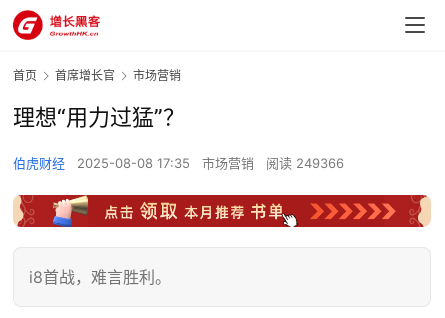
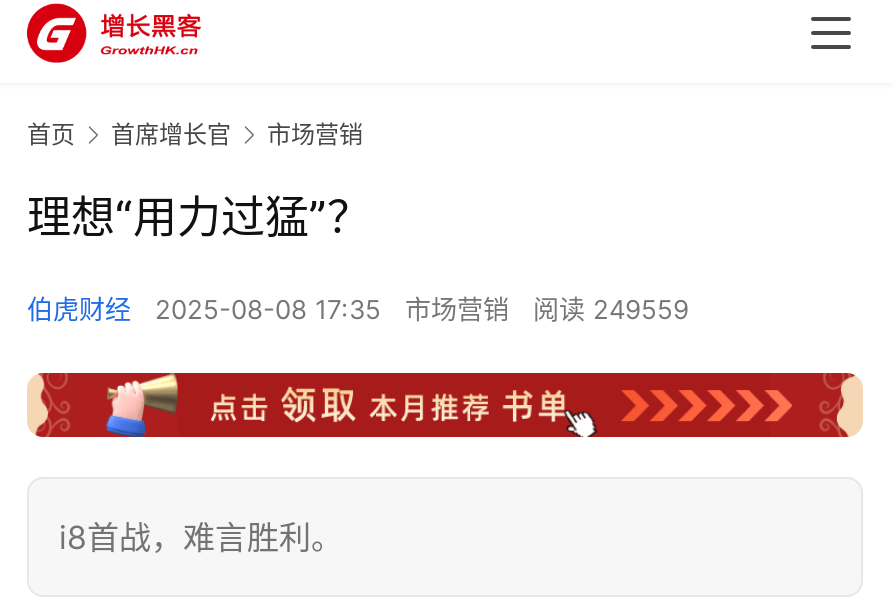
[13,155,344,171] 伯虎财经 2025-08-08 17:35 市场营销 阅读 249366 -> [27,293,689,325] 伯虎财经 2025-08-08 17:35 市场营销 阅读 249559

